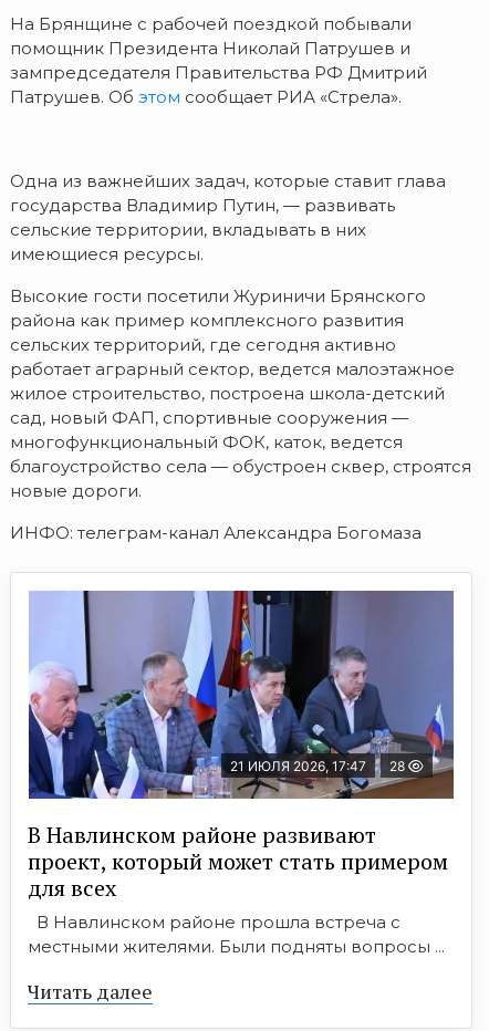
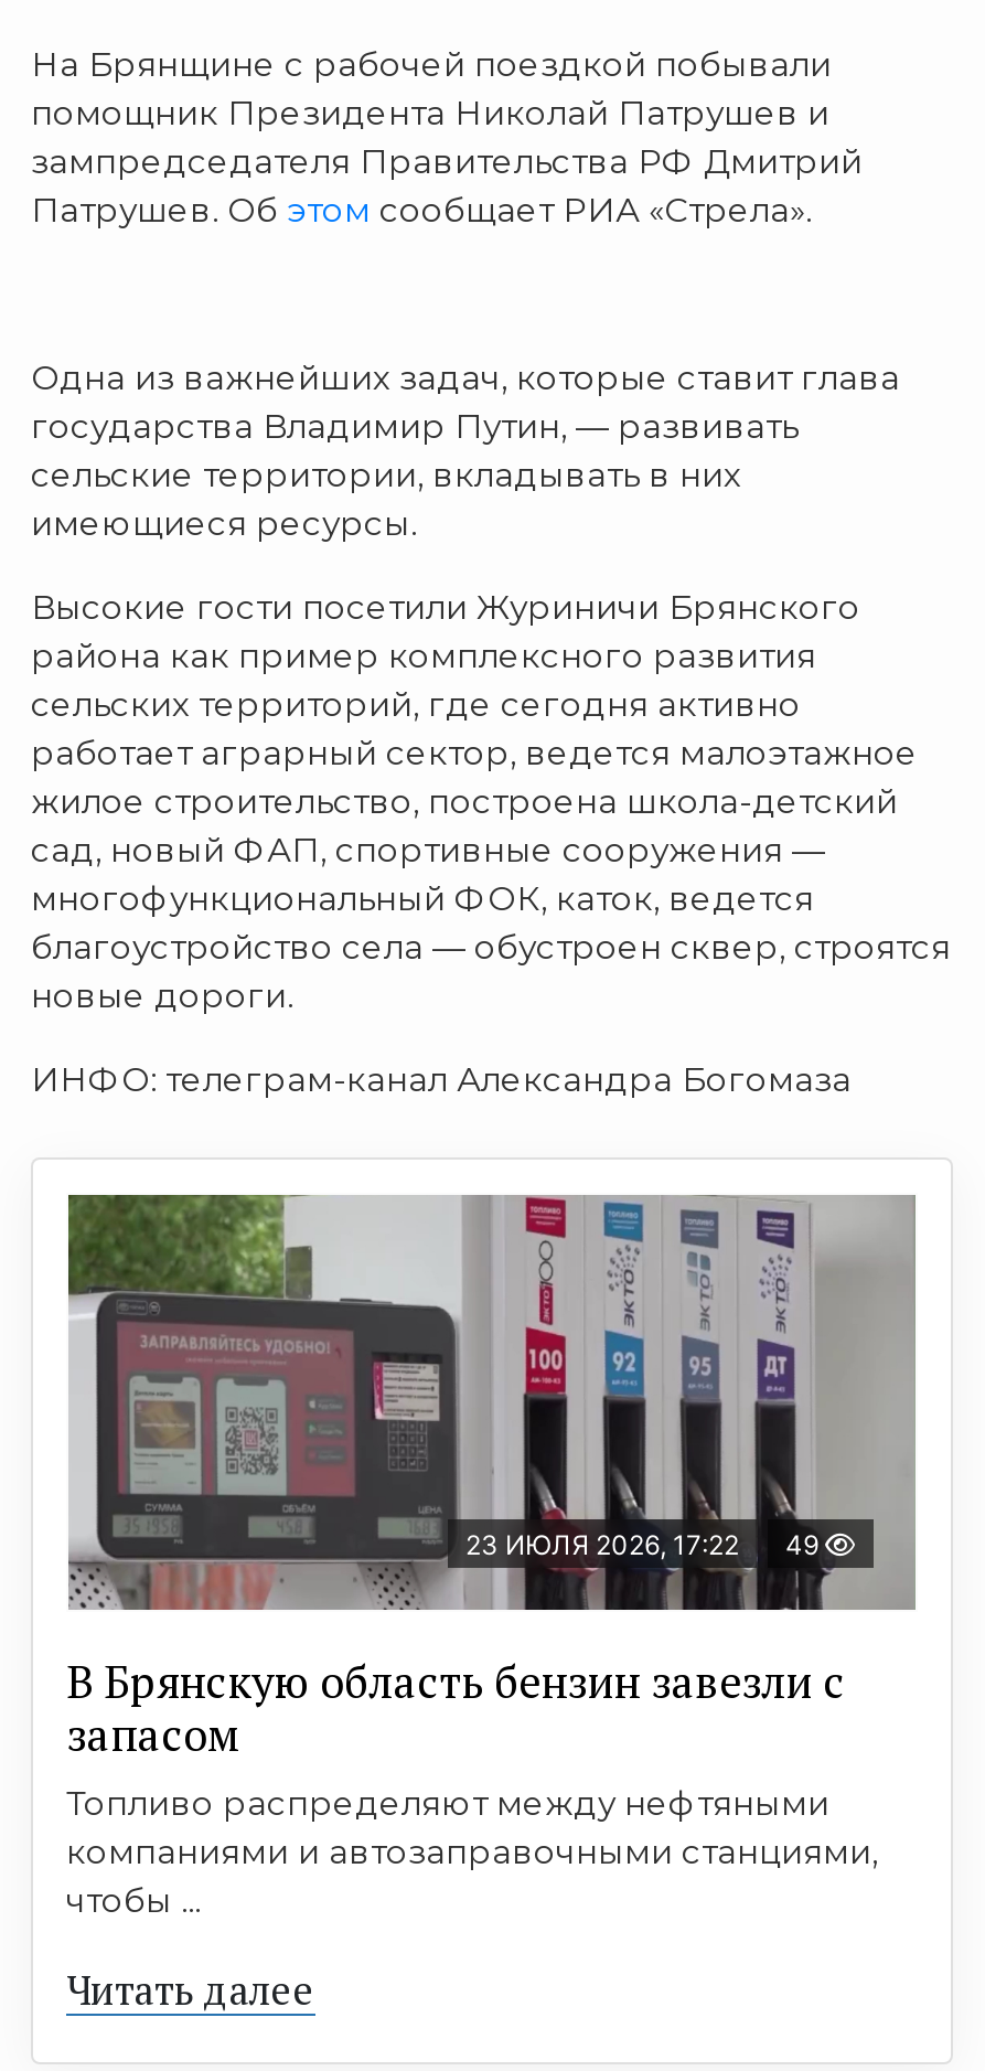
[28,590,454,800] [image] | 21 ИЮЛЯ 2026, 17:47 | 28 -> [66,1193,916,1612] [image] | 23 ИЮЛЯ 2026, 17:22 | 49
[28,820,448,957] В Навлинском районе развивают | проект, который может стать примером | для всех | В Навлинском районе прошла встреча с | местными жителями. Были подняты вопросы ... -> [66,1652,878,1921] В Брянскую область бензин завезли с | запасом | Топливо распределяют между нефтяными | компаниями и автозаправочными станциями, | чтобы ...

